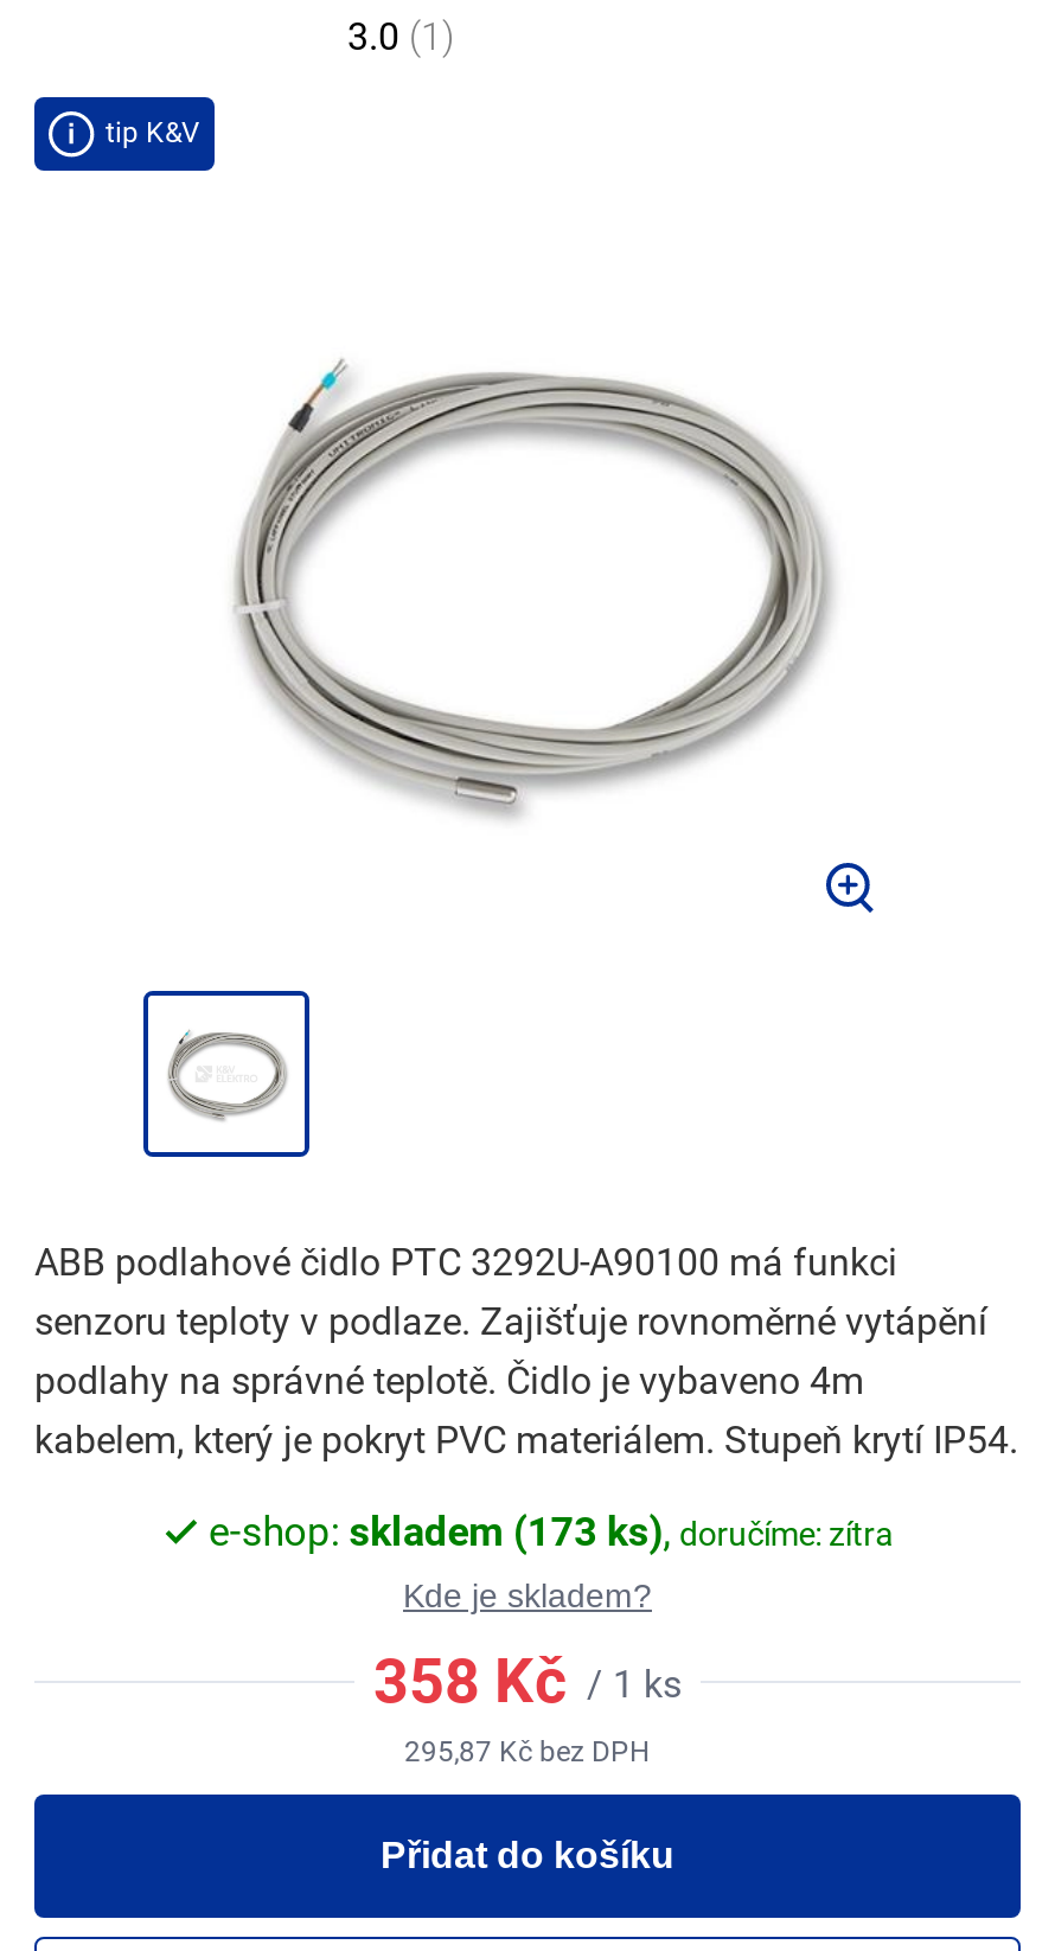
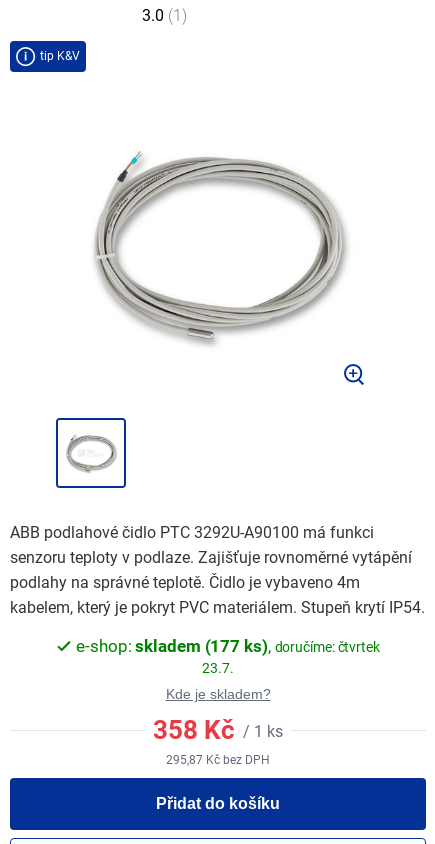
[209,1508,894,1555] e-shop: skladem (173 ks), doručíme: zítra -> [76,636,380,676] e-shop: skladem (177 ks), doručíme: čtvrtek | 23.7.

